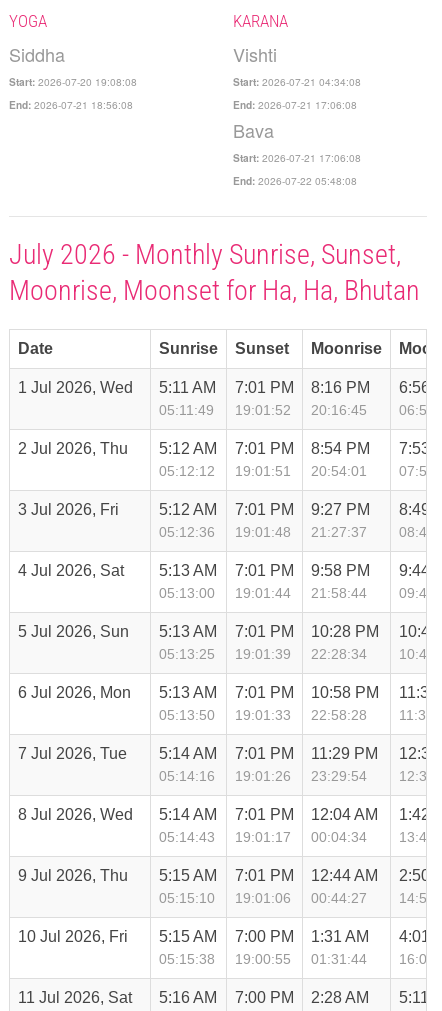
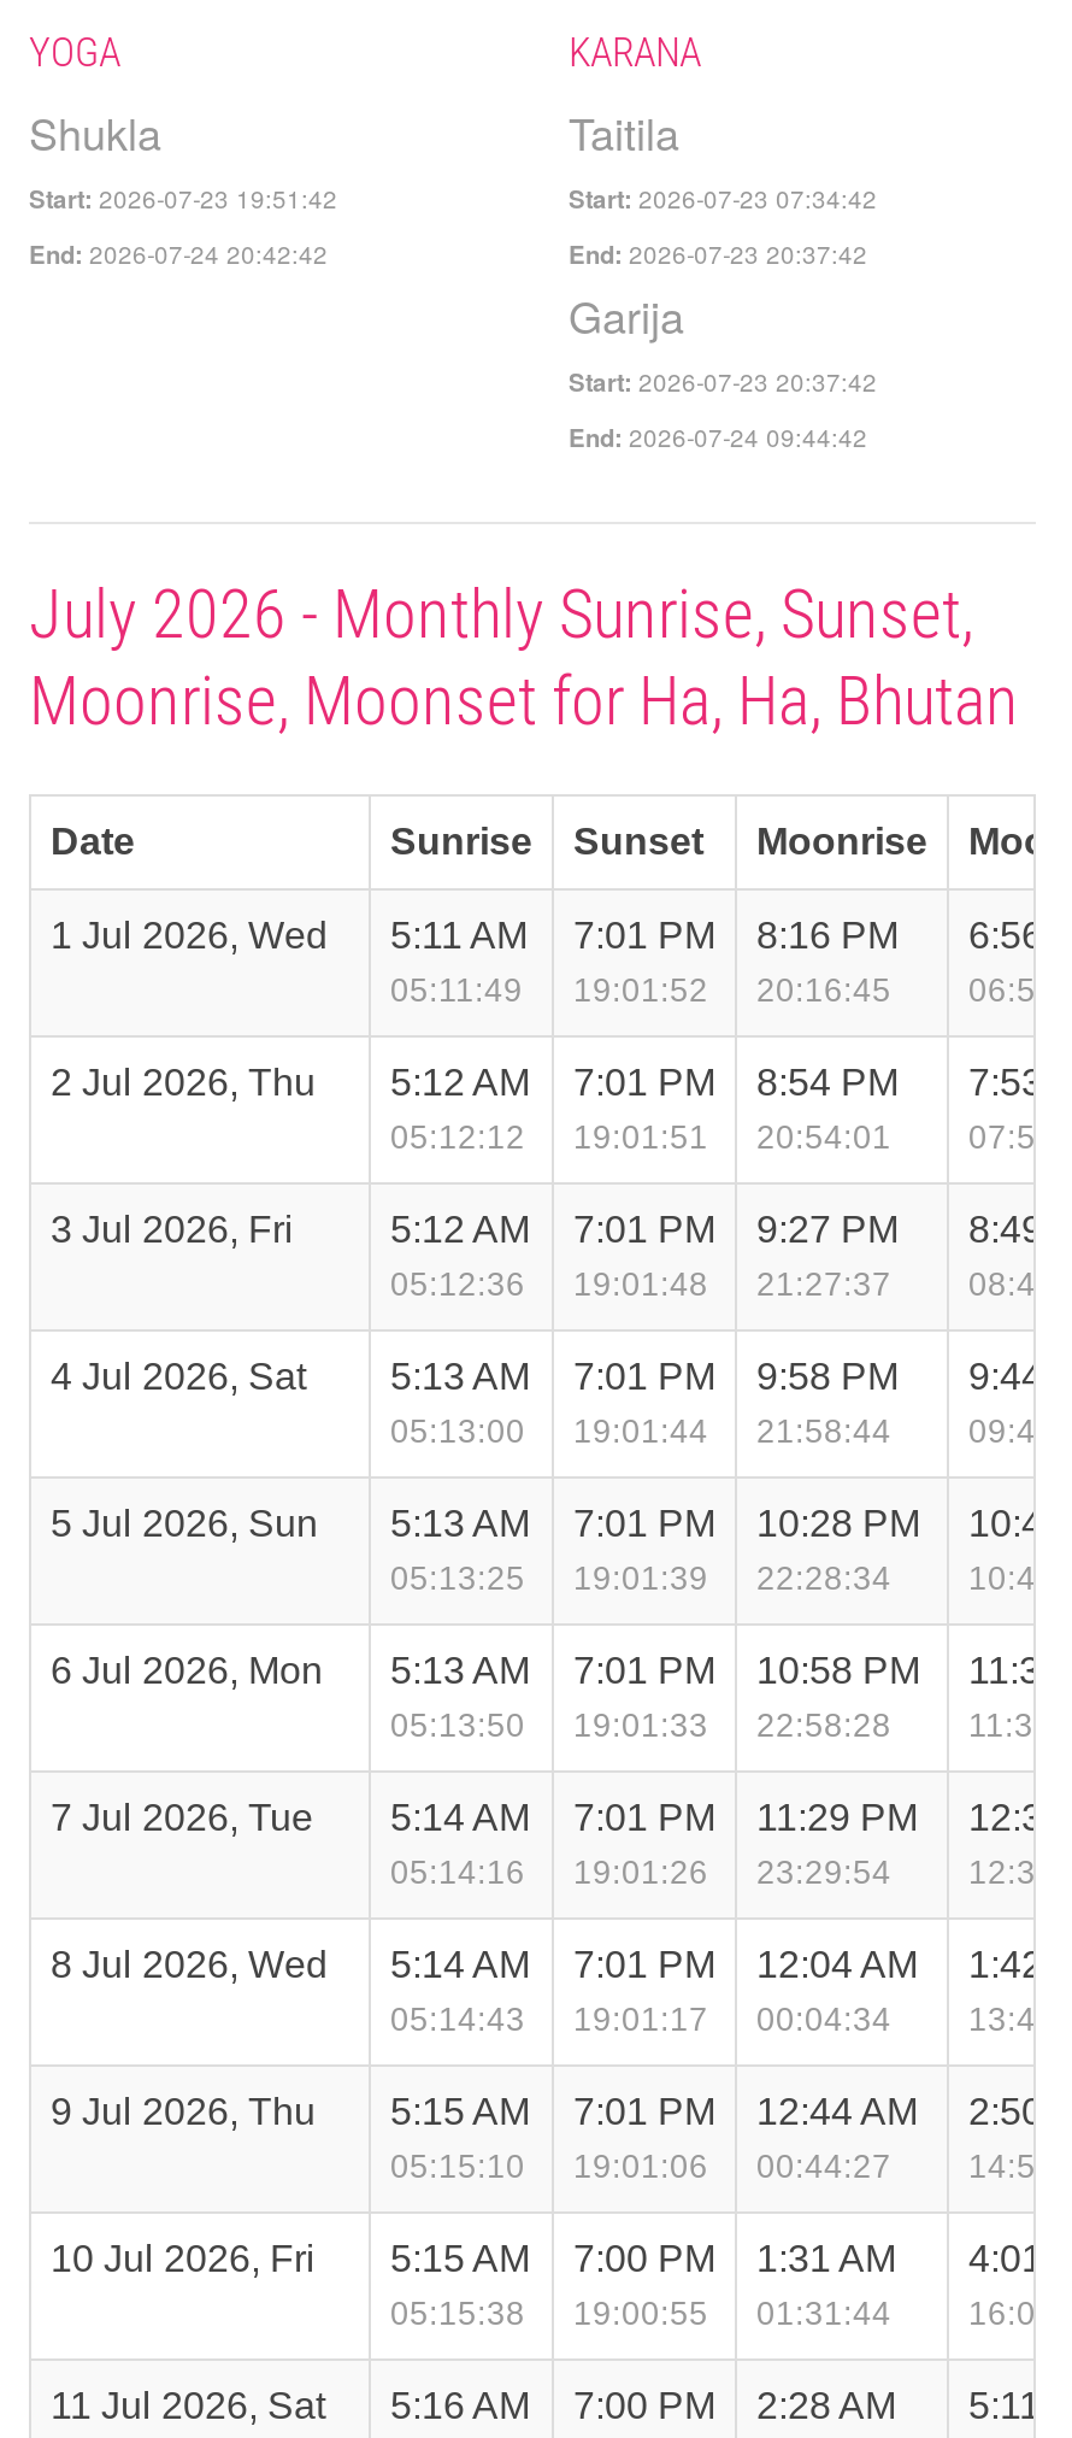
[9,41,137,89] Siddha | Start: 2026-07-20 19:08:08 -> [29,100,337,216] Shukla | Start: 2026-07-23 19:51:42
[233,41,361,89] Vishti | Start: 2026-07-21 04:34:08 -> [569,100,877,216] Taitila | Start: 2026-07-23 07:34:42
[9,97,133,112] End: 2026-07-21 18:56:08 -> [29,236,328,272] End: 2026-07-24 20:42:42
[233,97,361,165] End: 2026-07-21 17:06:08 | Bava | Start: 2026-07-21 17:06:08 -> [569,236,877,398] End: 2026-07-23 20:37:42 | Garija | Start: 2026-07-23 20:37:42
[233,173,357,188] End: 2026-07-22 05:48:08 -> [569,418,867,454] End: 2026-07-24 09:44:42

